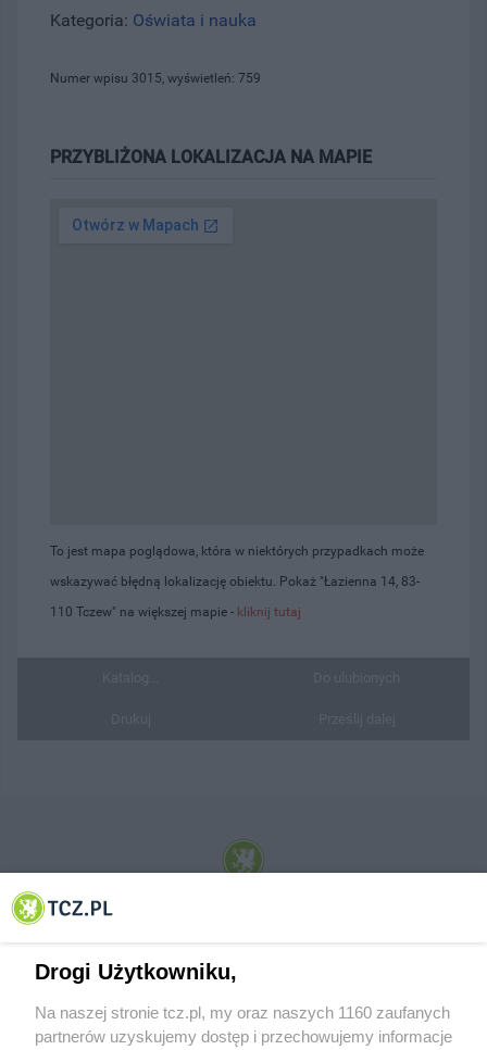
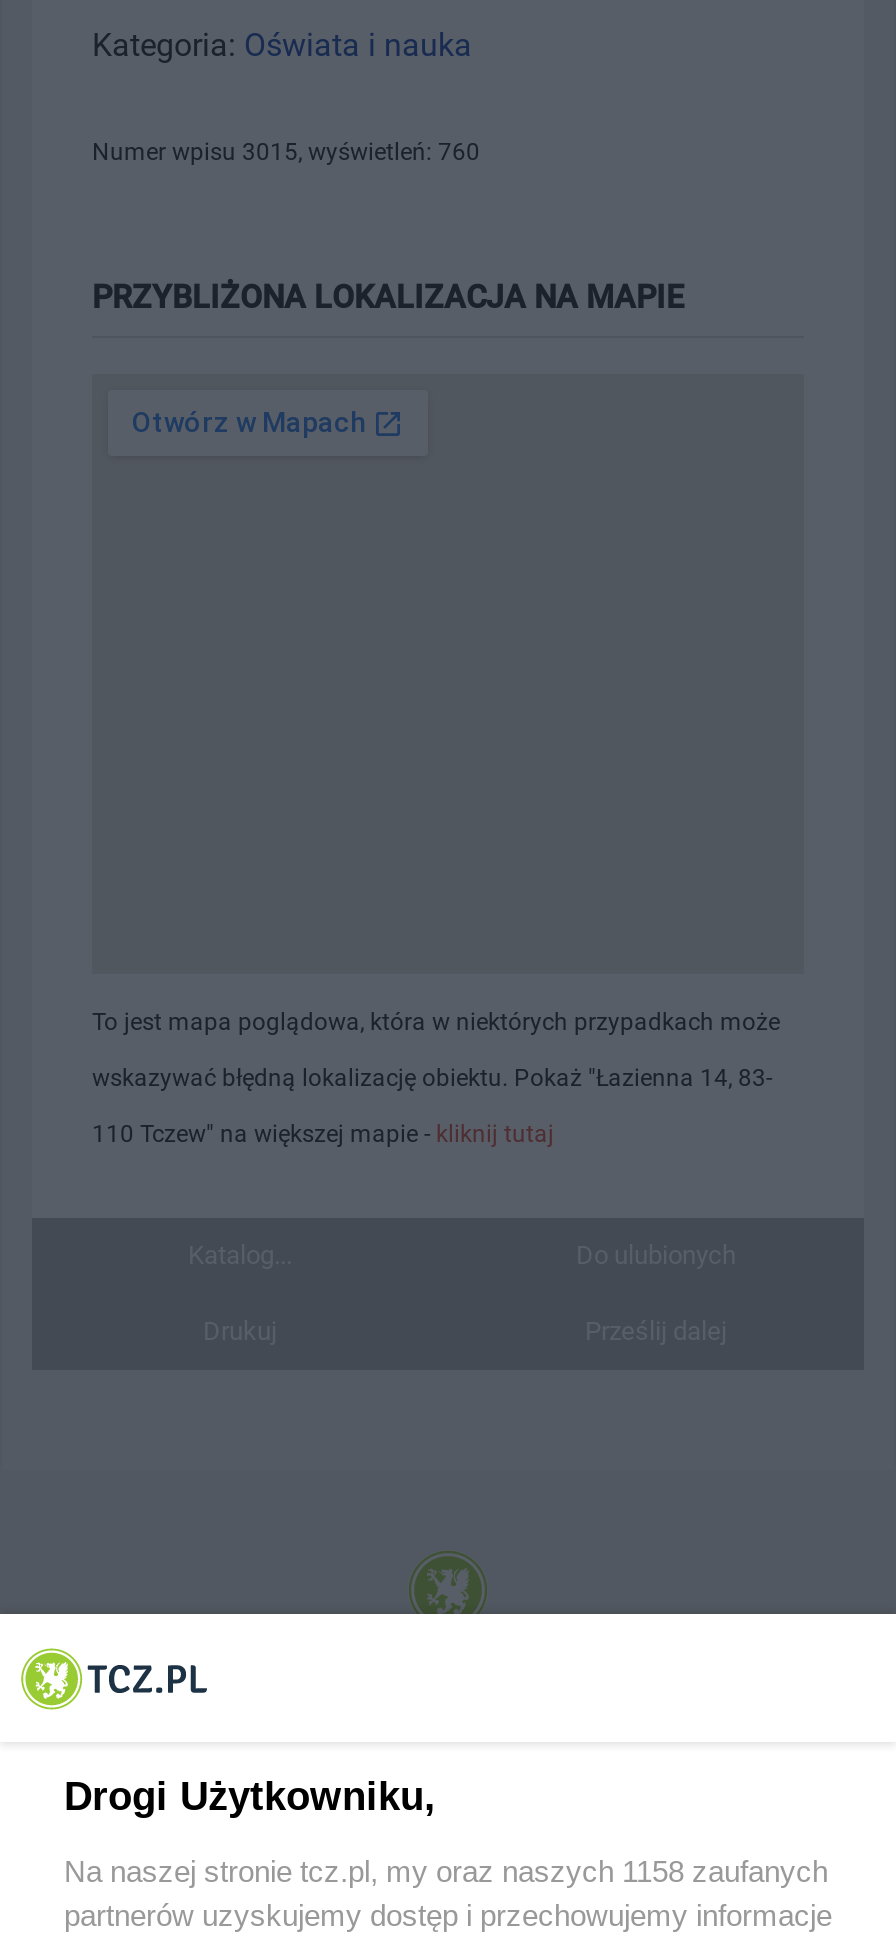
[50,70,261,86] Numer wpisu 3015, wyświetleń: 759 -> [92,138,480,166] Numer wpisu 3015, wyświetleń: 760
[35,1003,450,1022] Na naszej stronie tcz.pl, my oraz naszych 1160 zaufanych -> [64,1854,828,1888] Na naszej stronie tcz.pl, my oraz naszych 1158 zaufanych

